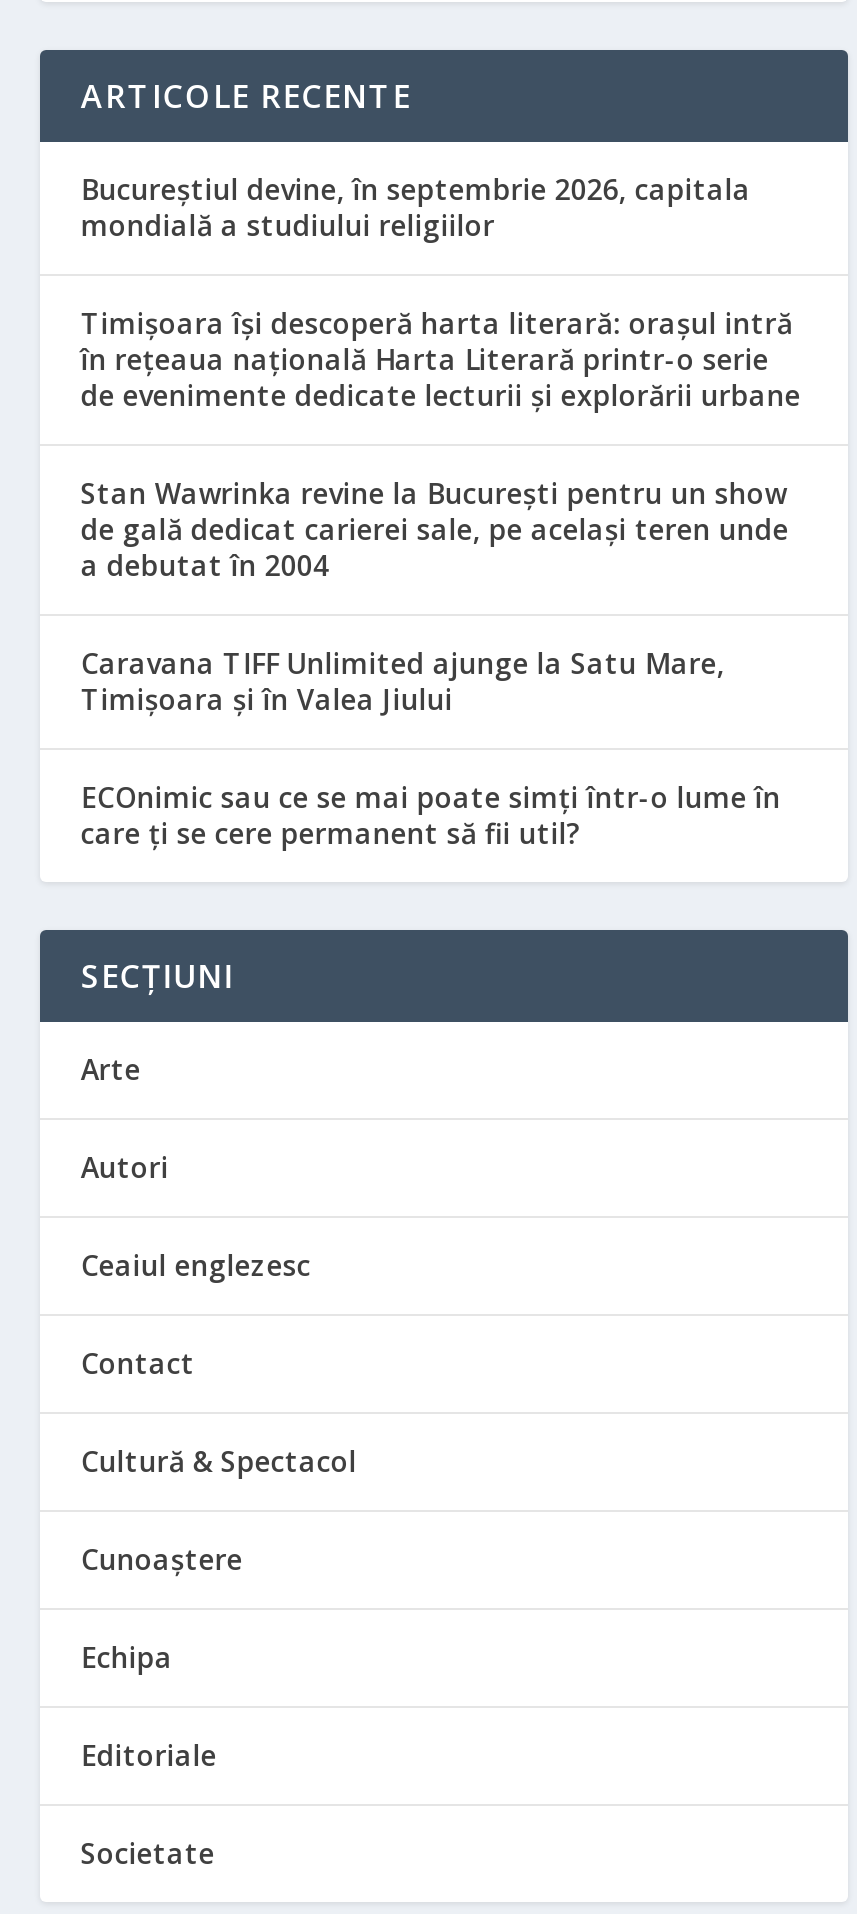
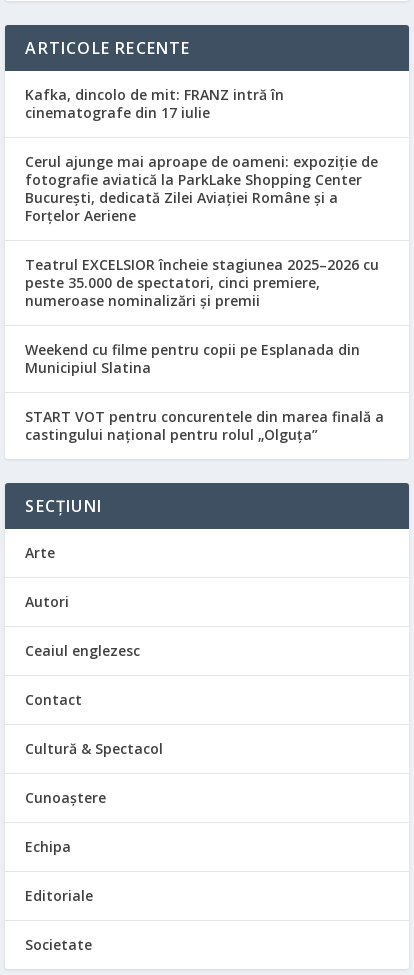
[81,169,751,243] Bucureștiul devine, în septembrie 2026, capitala | mondială a studiului religiilor -> [25,85,284,122] Kafka, dincolo de mit: FRANZ intră în | cinematografe din 17 iulie
[81,303,801,413] Timișoara își descoperă harta literară: orașul intră | în rețeaua națională Harta Literară printr-o serie | de evenimente dedicate lecturii și explorării urbane -> [25,152,378,225] Cerul ajunge mai aproape de oameni: expoziție de | fotografie aviatică la ParkLake Shopping Center | București, dedicată Zilei Aviației Române și a | Forțelor Aeriene
[81,473,789,583] Stan Wawrinka revine la București pentru un show | de gală dedicat carierei sale, pe același teren unde | a debutat în 2004 -> [25,255,379,310] Teatrul EXCELSIOR încheie stagiunea 2025–2026 cu | peste 35.000 de spectatori, cinci premiere, | numeroase nominalizări și premii
[81,643,725,717] Caravana TIFF Unlimited ajunge la Satu Mare, | Timișoara și în Valea Jiului -> [25,340,360,377] Weekend cu filme pentru copii pe Esplanada din | Municipiul Slatina
[81,777,781,851] ECOnimic sau ce se mai poate simți într-o lume în | care ți se cere permanent să fii util? -> [25,407,384,444] START VOT pentru concurentele din marea finală a | castingului național pentru rolul „Olguța”

